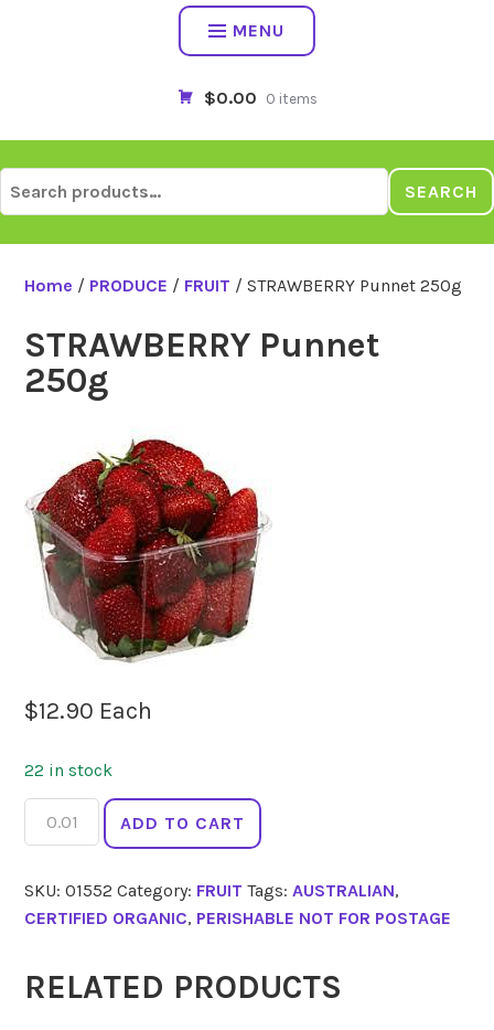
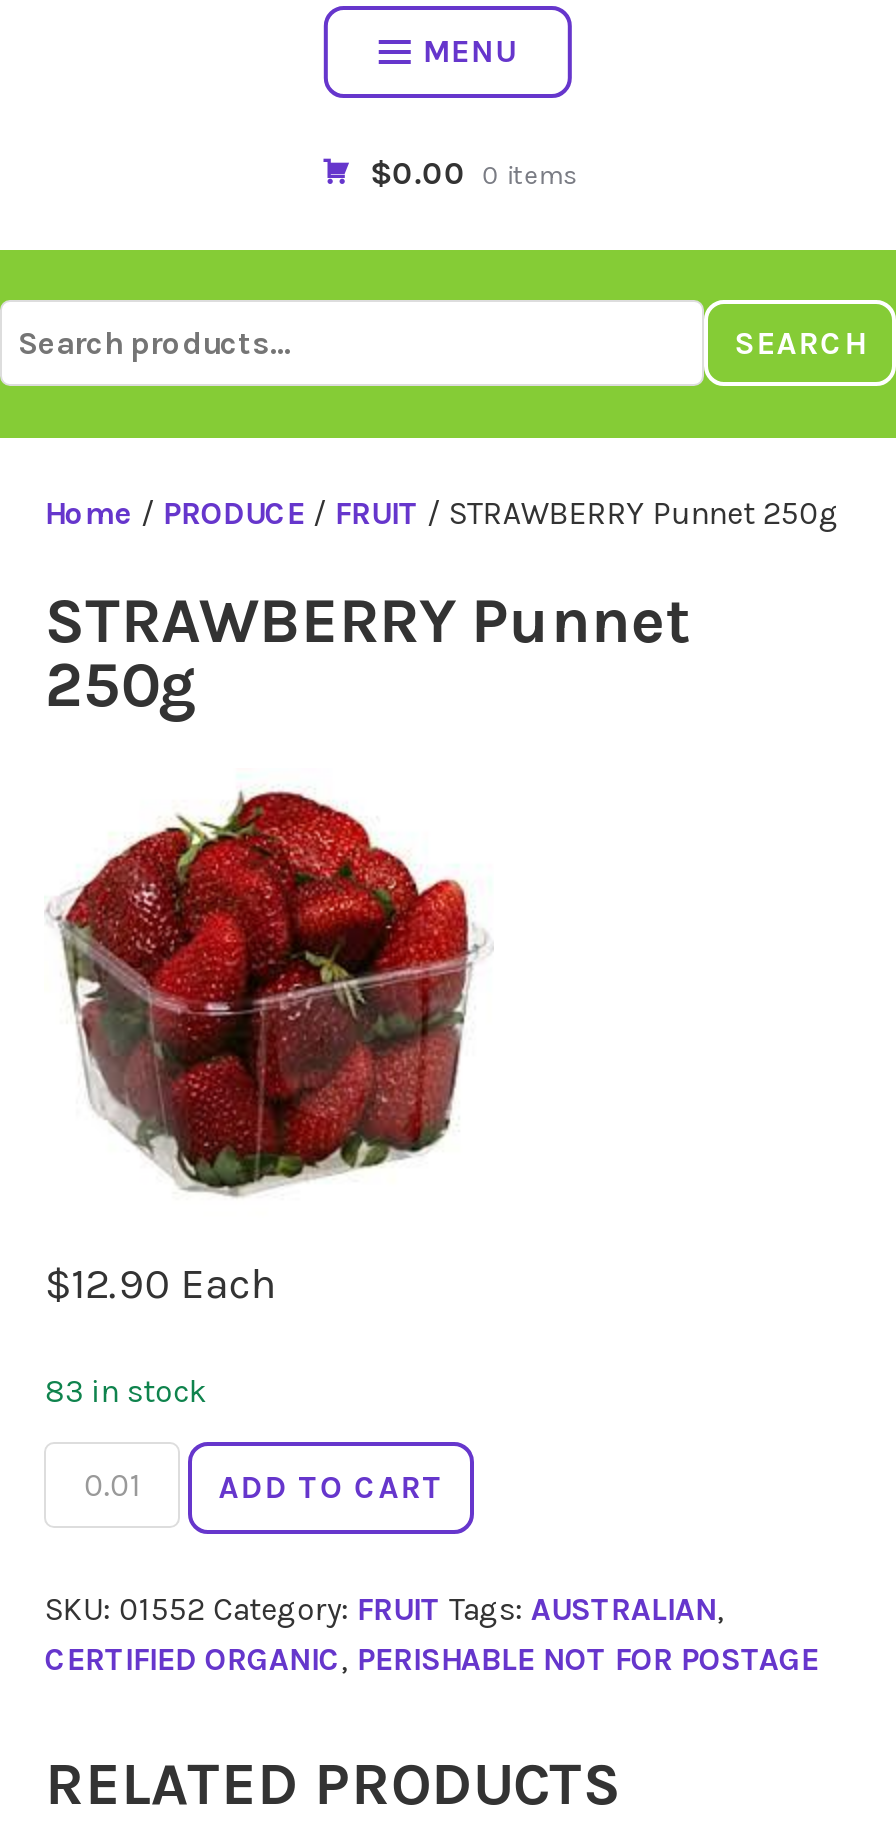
[25,760,113,781] 22 in stock -> [45,1372,207,1410] 83 in stock

